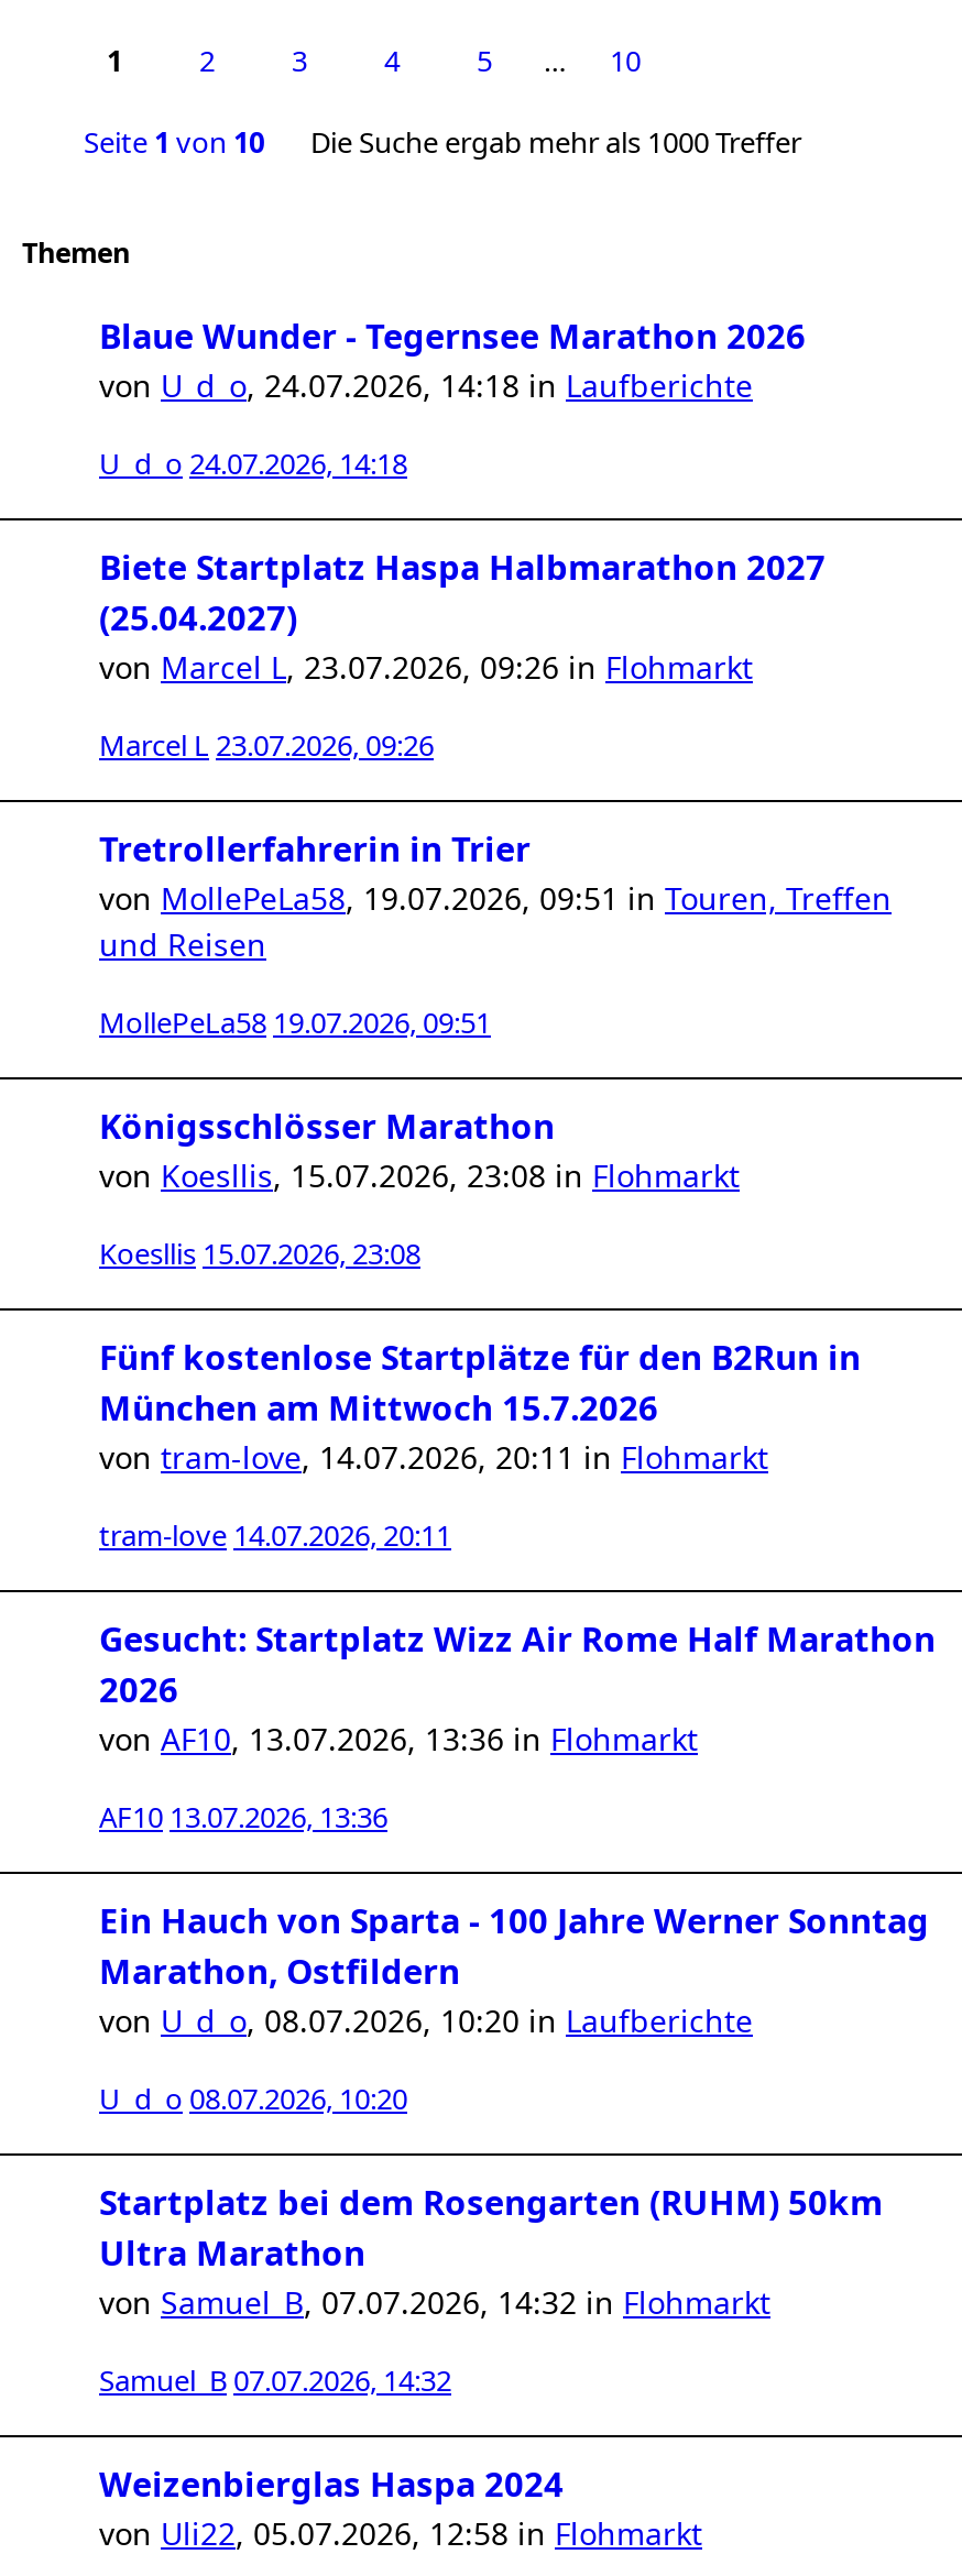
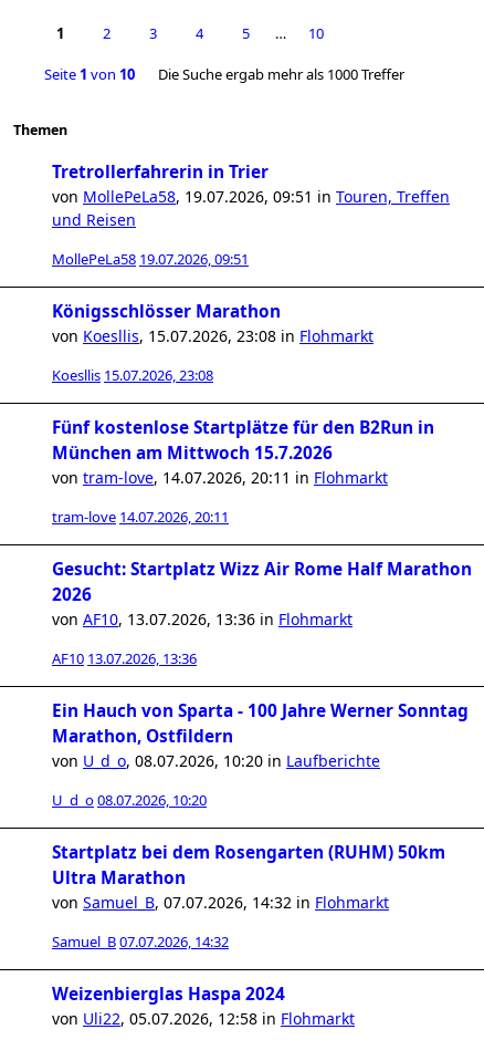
[99,314,826,765] Blaue Wunder - Tegernsee Marathon 2026 | von U_d_o, 24.07.2026, 14:18 in Laufberichte | U_d_o 24.07.2026, 14:18 | Biete Startplatz Haspa Halbmarathon 2027 | (25.04.2027) | von Marcel L, 23.07.2026, 09:26 in Flohmarkt | Marcel L 23.07.2026, 09:26 -> none

